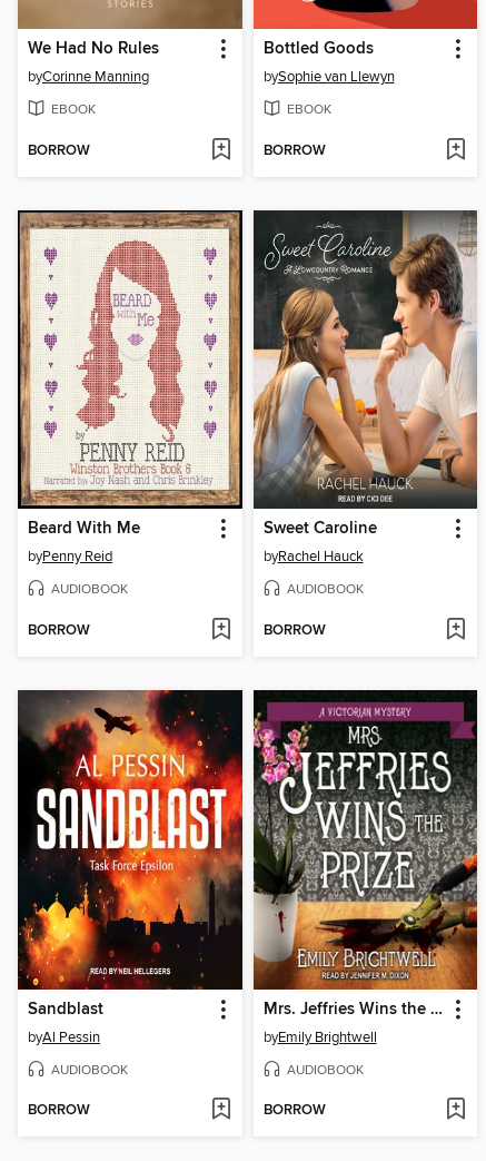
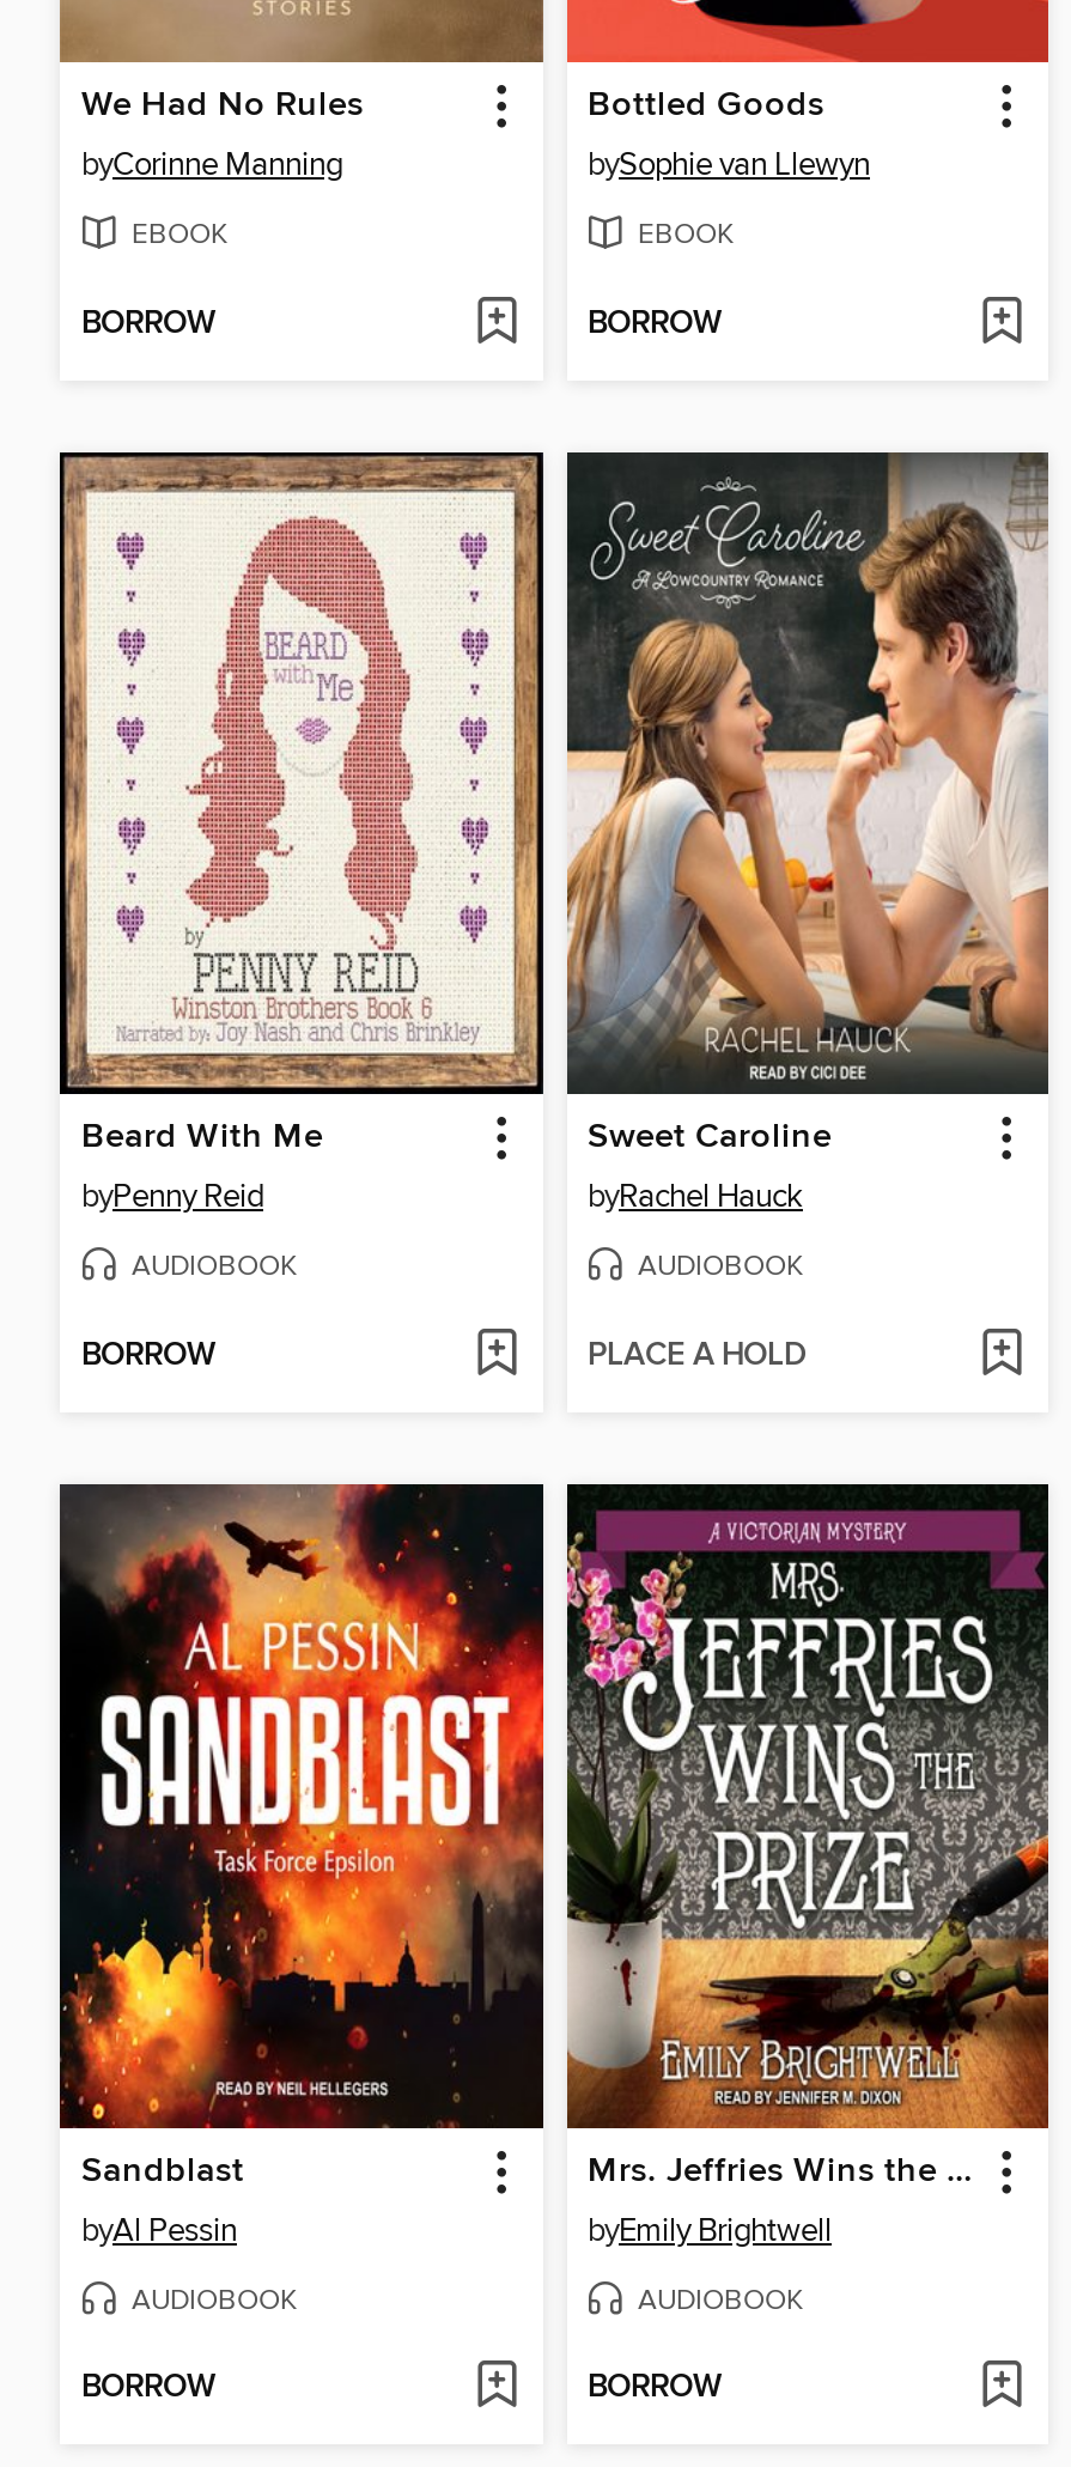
[263,621,325,640] BORROW -> [588,1336,805,1377] PLACE A HOLD

